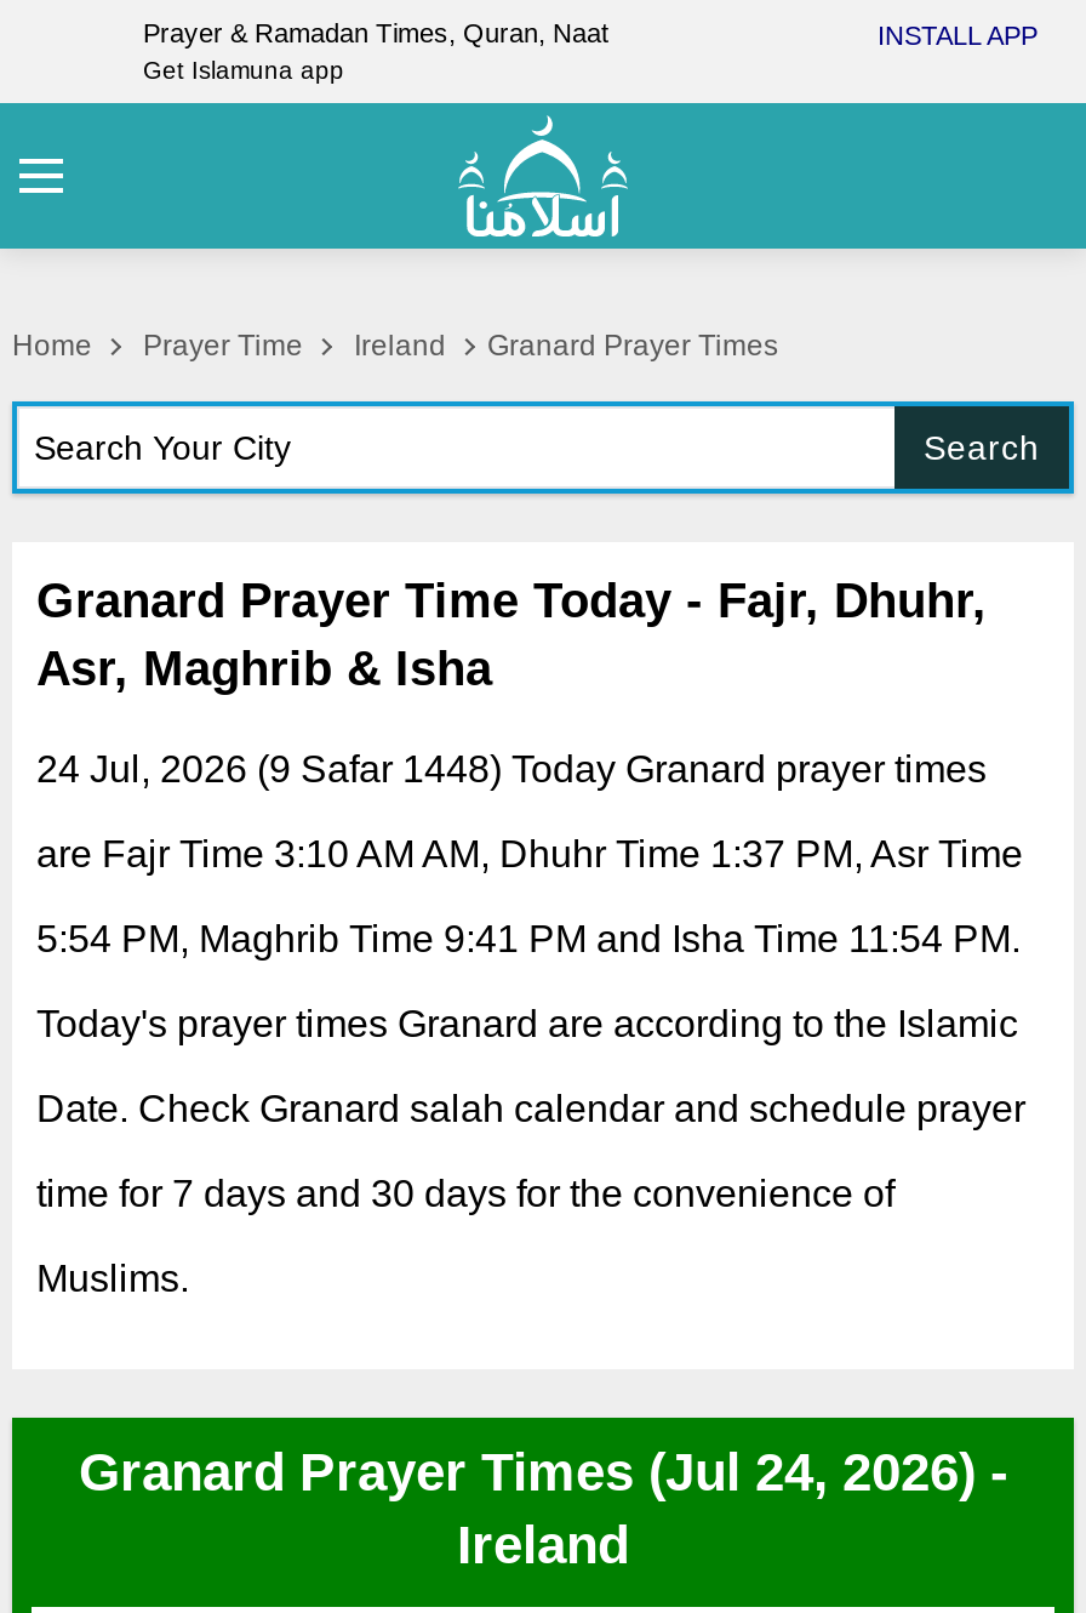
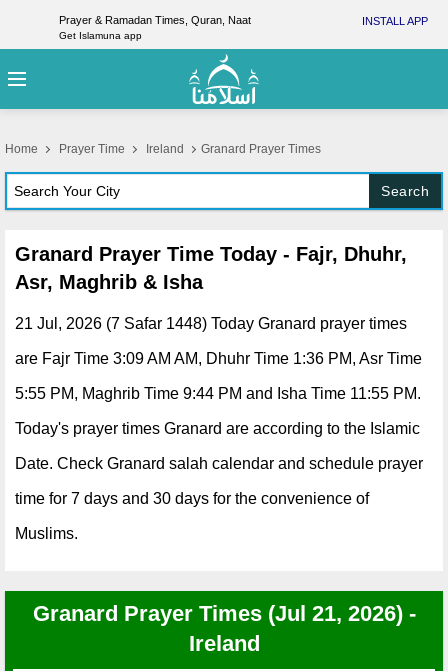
[36,748,987,790] 24 Jul, 2026 (9 Safar 1448) Today Granard prayer times -> [15,315,407,332] 21 Jul, 2026 (7 Safar 1448) Today Granard prayer times
[36,833,1023,874] are Fajr Time 3:10 AM AM, Dhuhr Time 1:37 PM, Asr Time -> [15,350,422,367] are Fajr Time 3:09 AM AM, Dhuhr Time 1:36 PM, Asr Time
[36,918,1021,959] 5:54 PM, Maghrib Time 9:41 PM and Isha Time 11:54 PM. -> [15,385,421,402] 5:55 PM, Maghrib Time 9:44 PM and Isha Time 11:55 PM.
[79,1442,1007,1503] Granard Prayer Times (Jul 24, 2026) - -> [32,601,415,626] Granard Prayer Times (Jul 21, 2026) -

